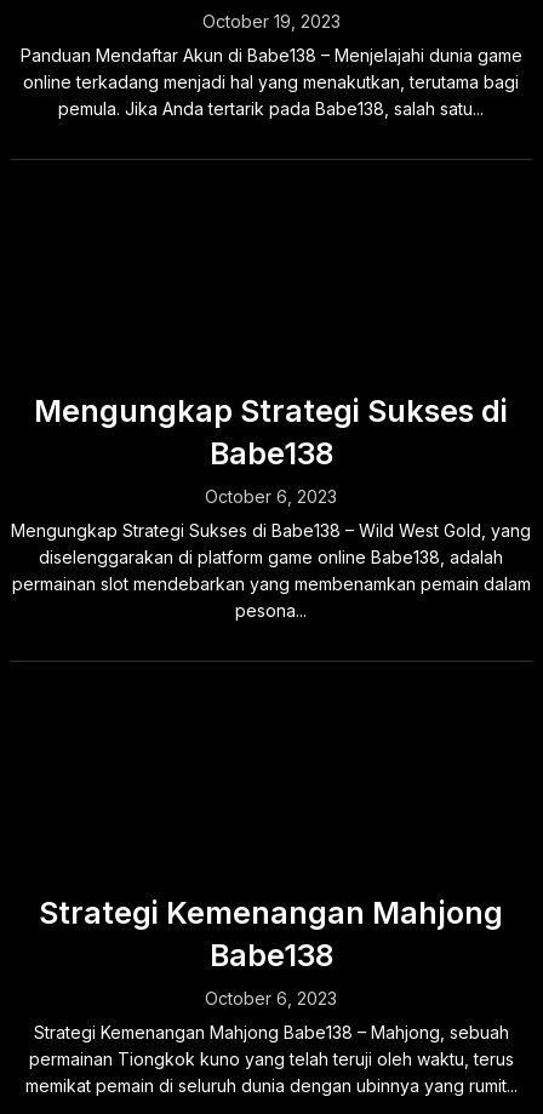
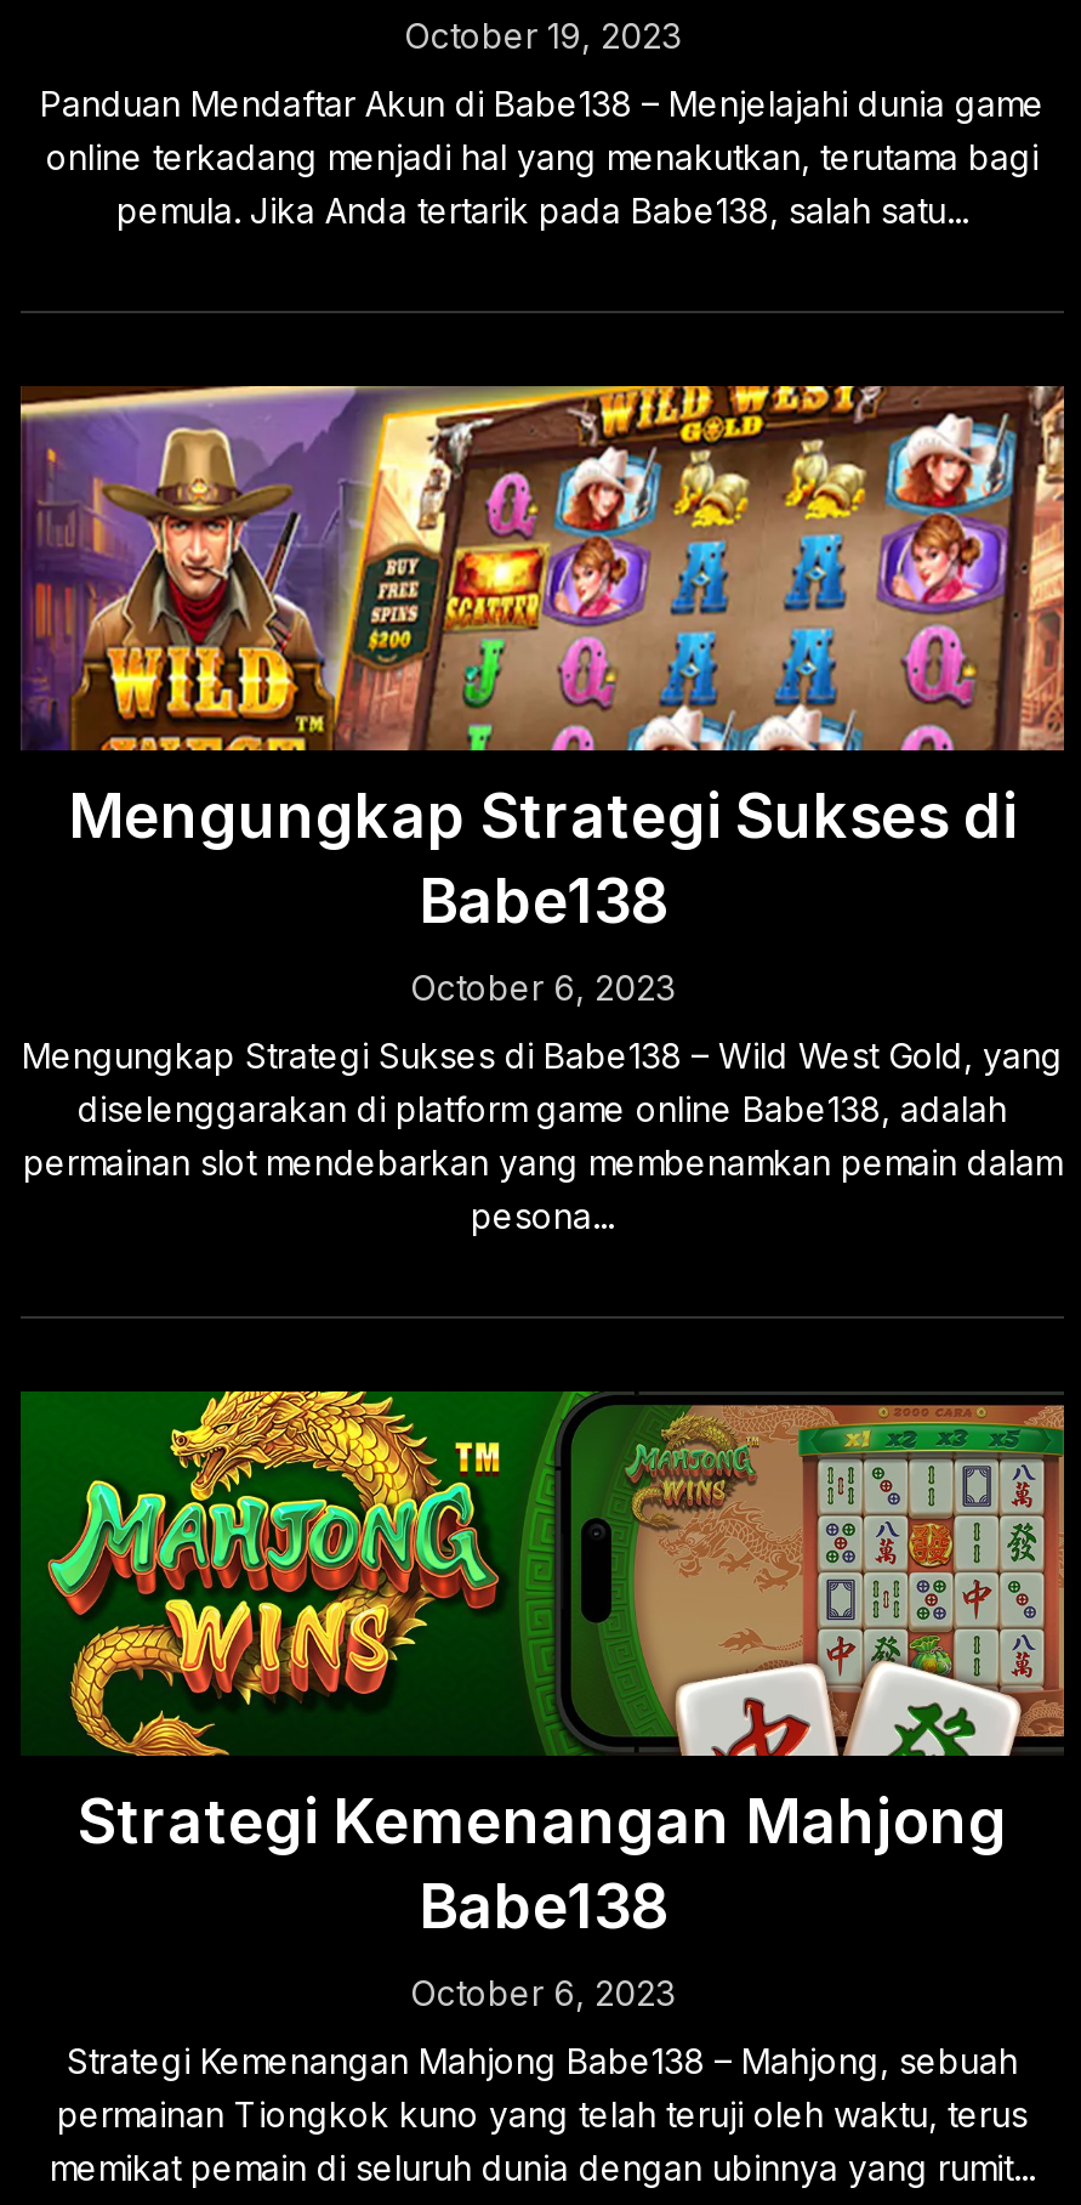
none -> [18,384,1066,753] [image]
none -> [21,1389,1066,1758] [image]

